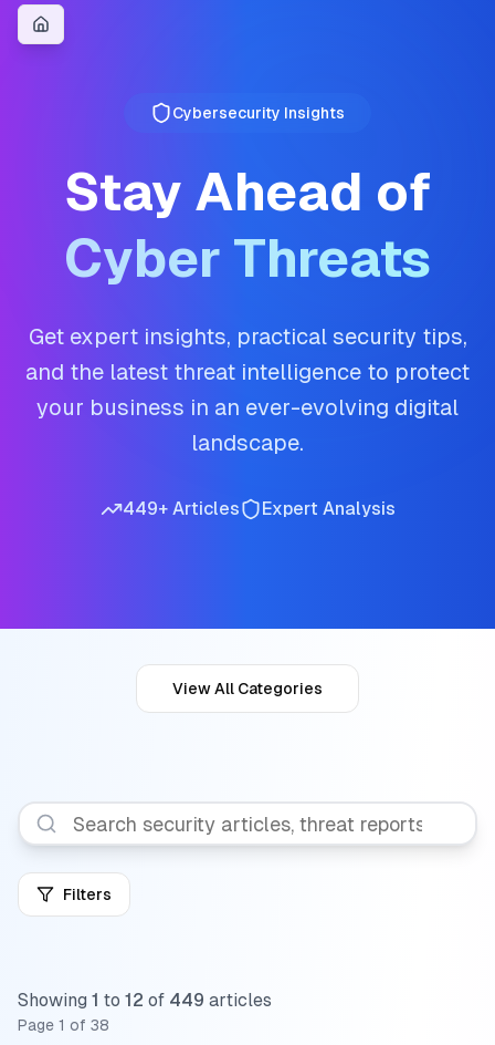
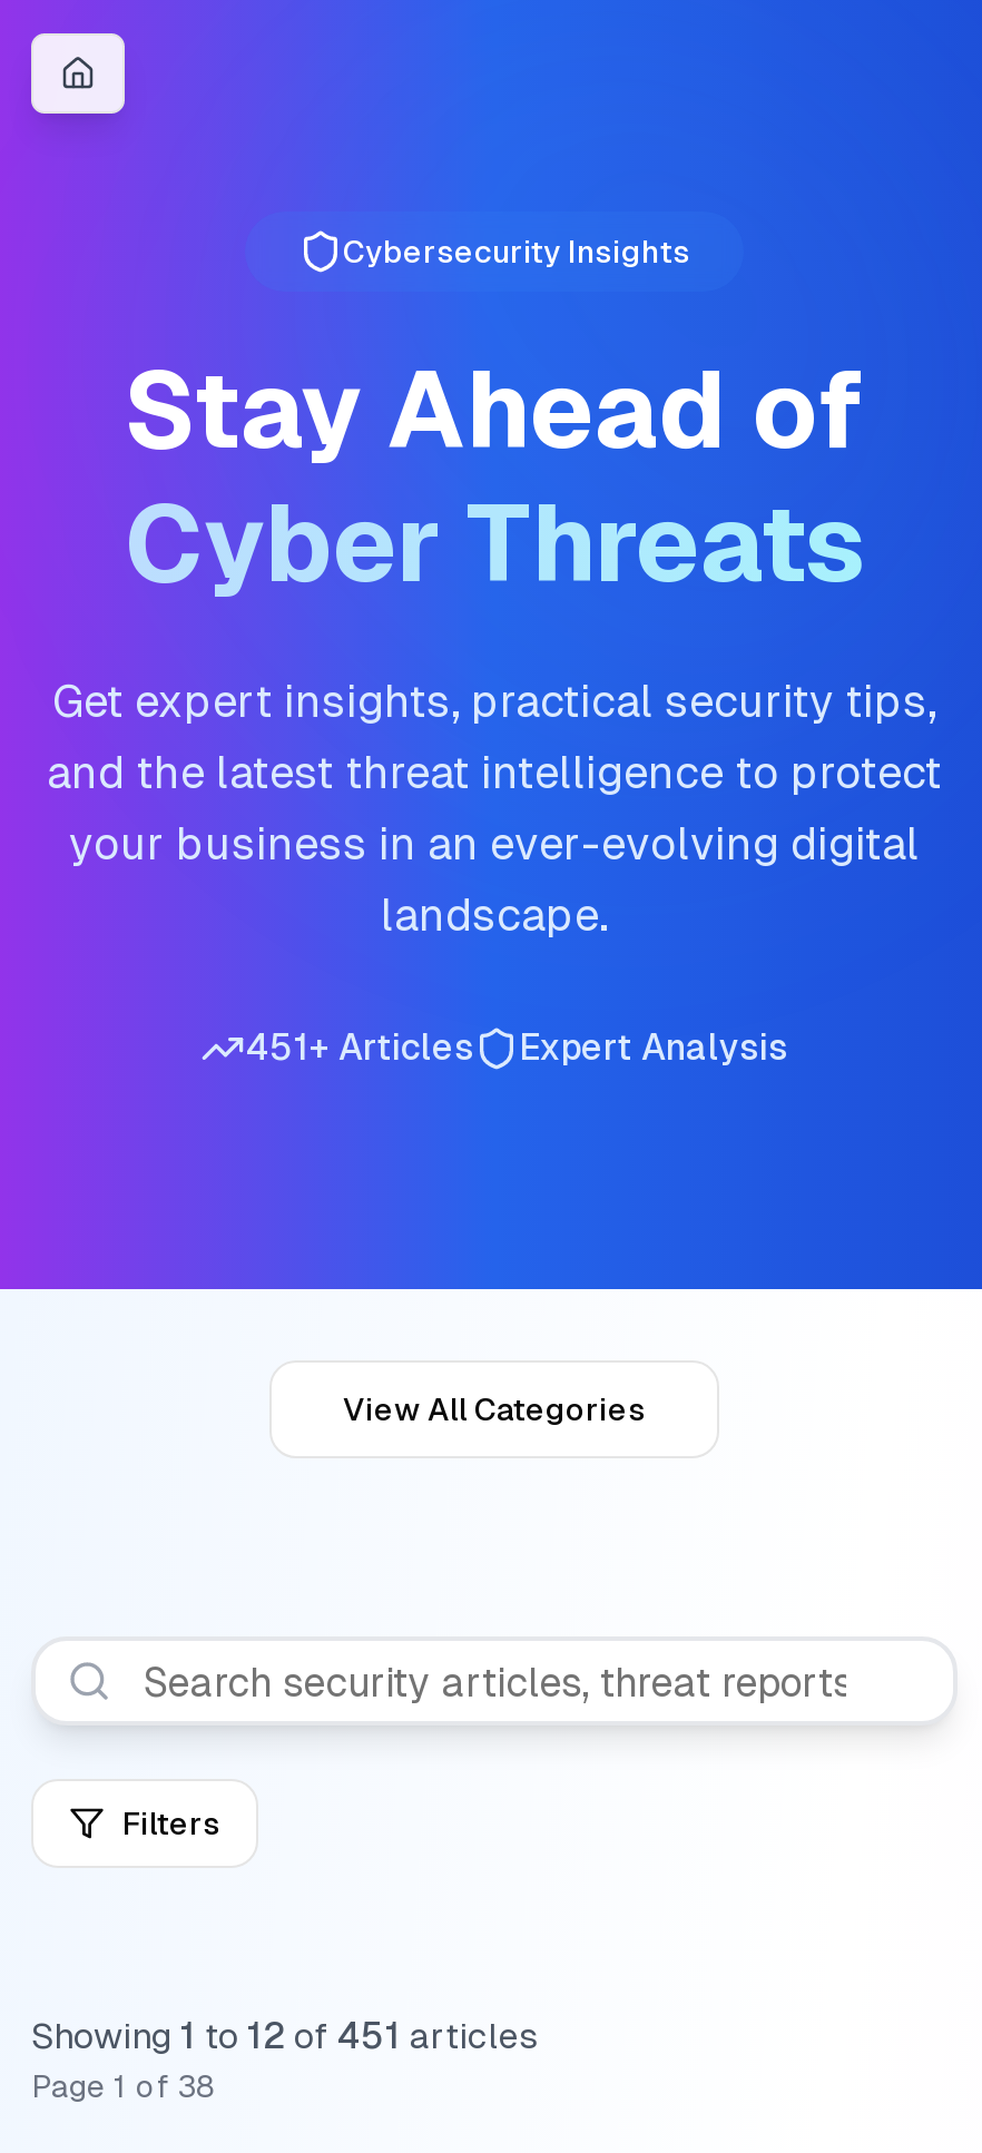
[122,498,395,519] 449+ Articles Expert Analysis -> [245,1026,788,1069] 451+ Articles Expert Analysis
[18,990,272,1011] Showing 1 to 12 of 449 articles -> [31,2015,537,2057] Showing 1 to 12 of 451 articles

